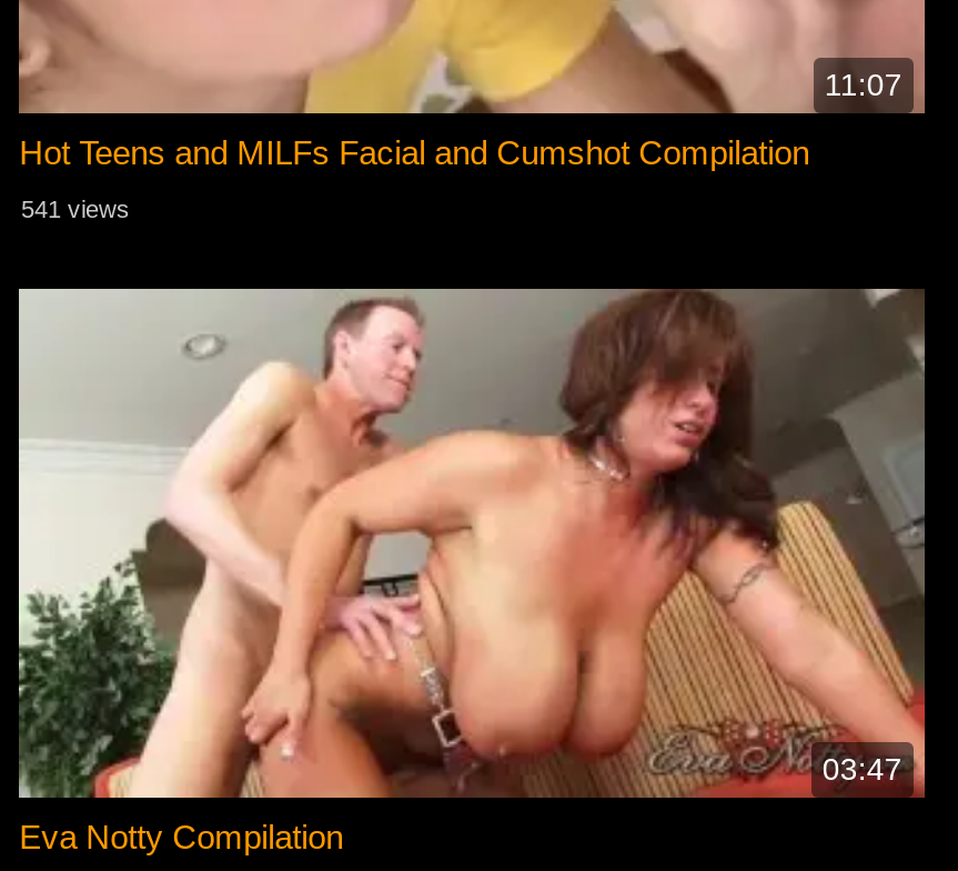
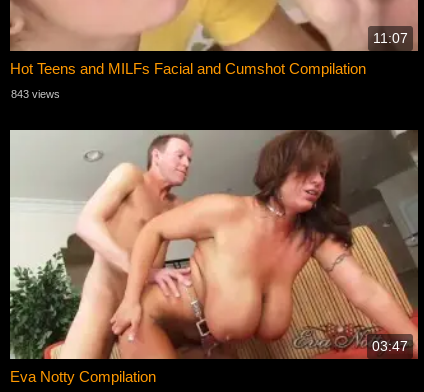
[21,196,130,223] 541 views -> [11,88,60,100] 843 views

